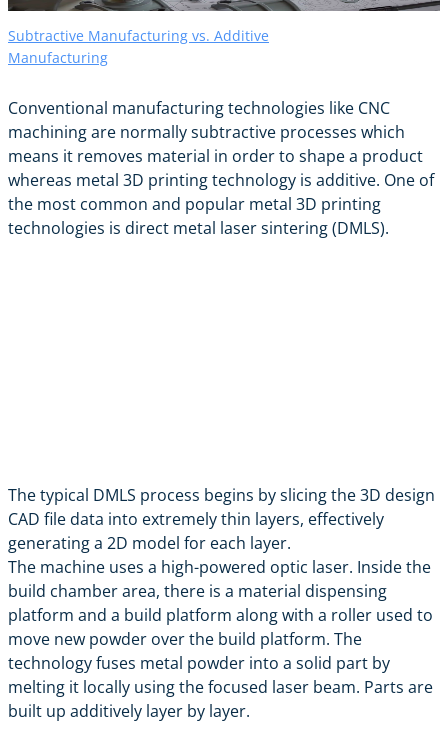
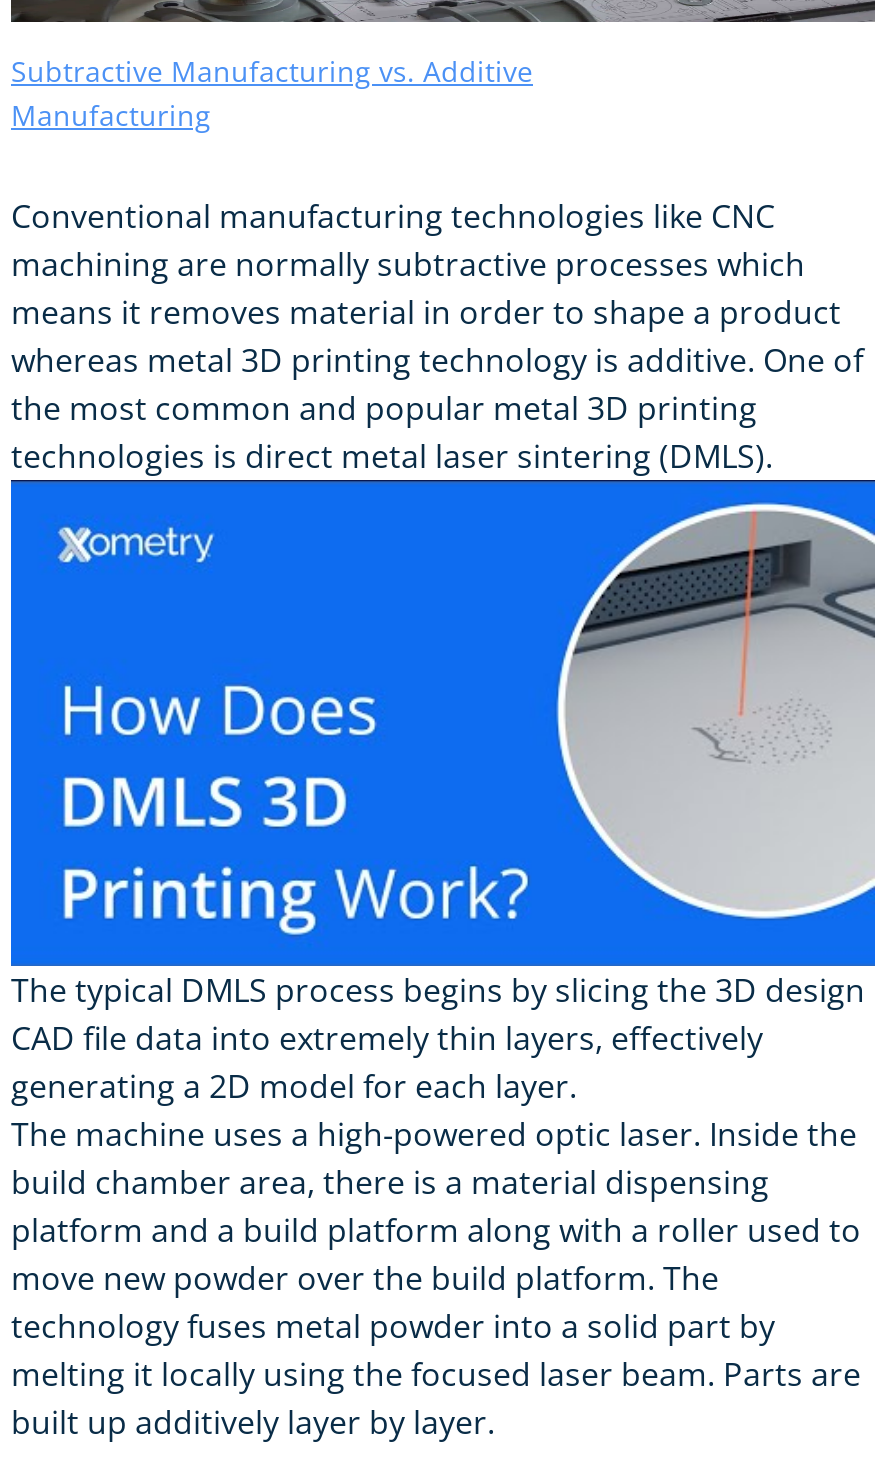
none -> [9,478,877,968] [image]

